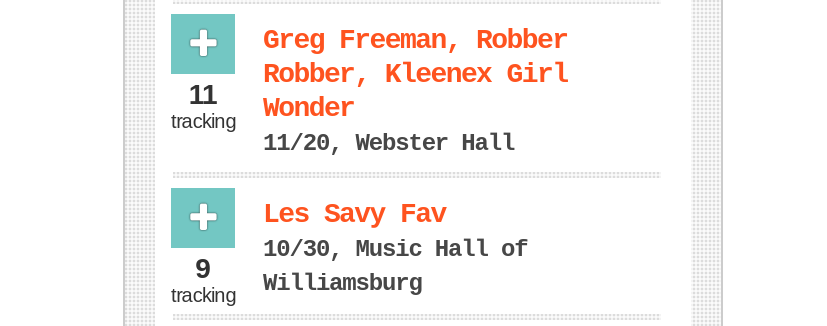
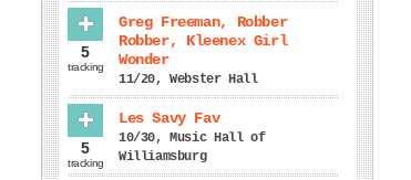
[171,79,354,133] tracking 11 Wonder -> [68,44,169,73] tracking 5 Wonder
[171,253,422,307] tracking 9 Williamsburg -> [68,140,206,169] tracking 5 Williamsburg

